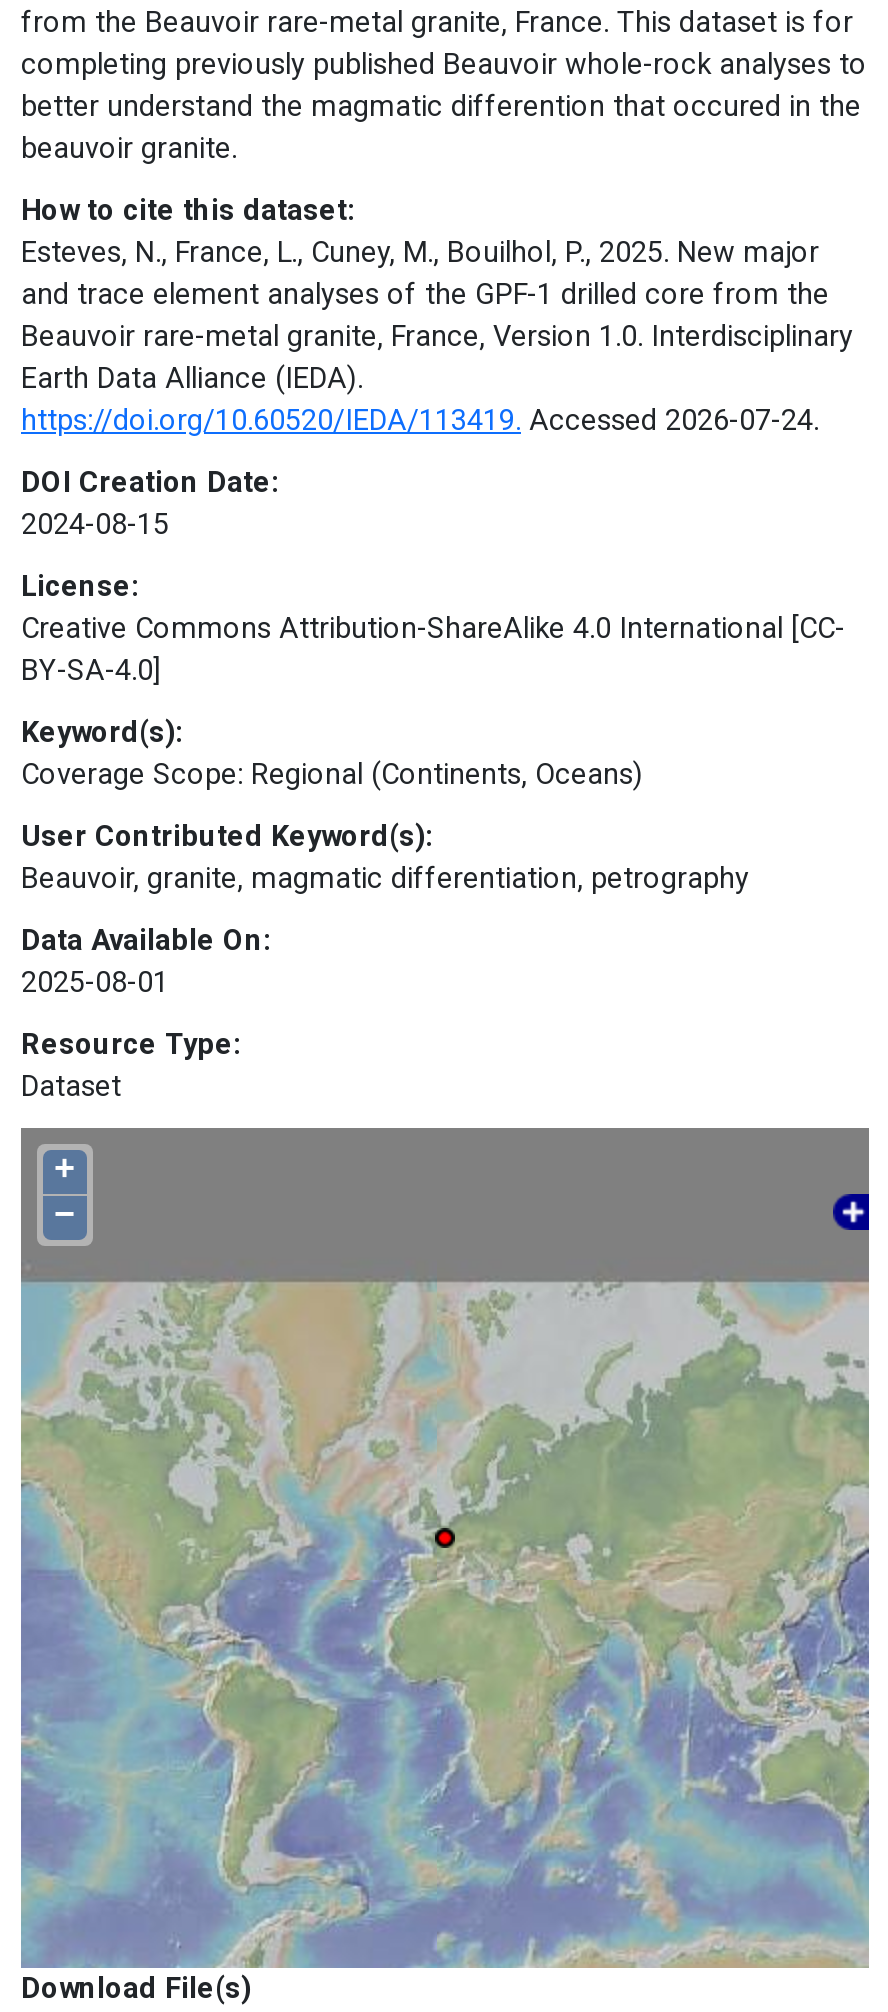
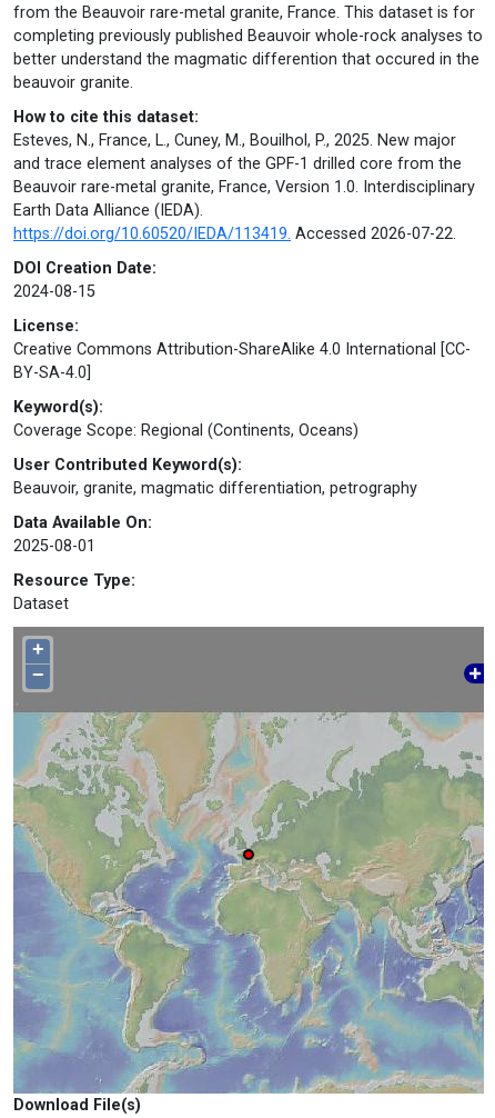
[21,404,819,438] https://doi.org/10.60520/IEDA/113419. Accessed 2026-07-24. -> [13,225,456,244] https://doi.org/10.60520/IEDA/113419. Accessed 2026-07-22.

